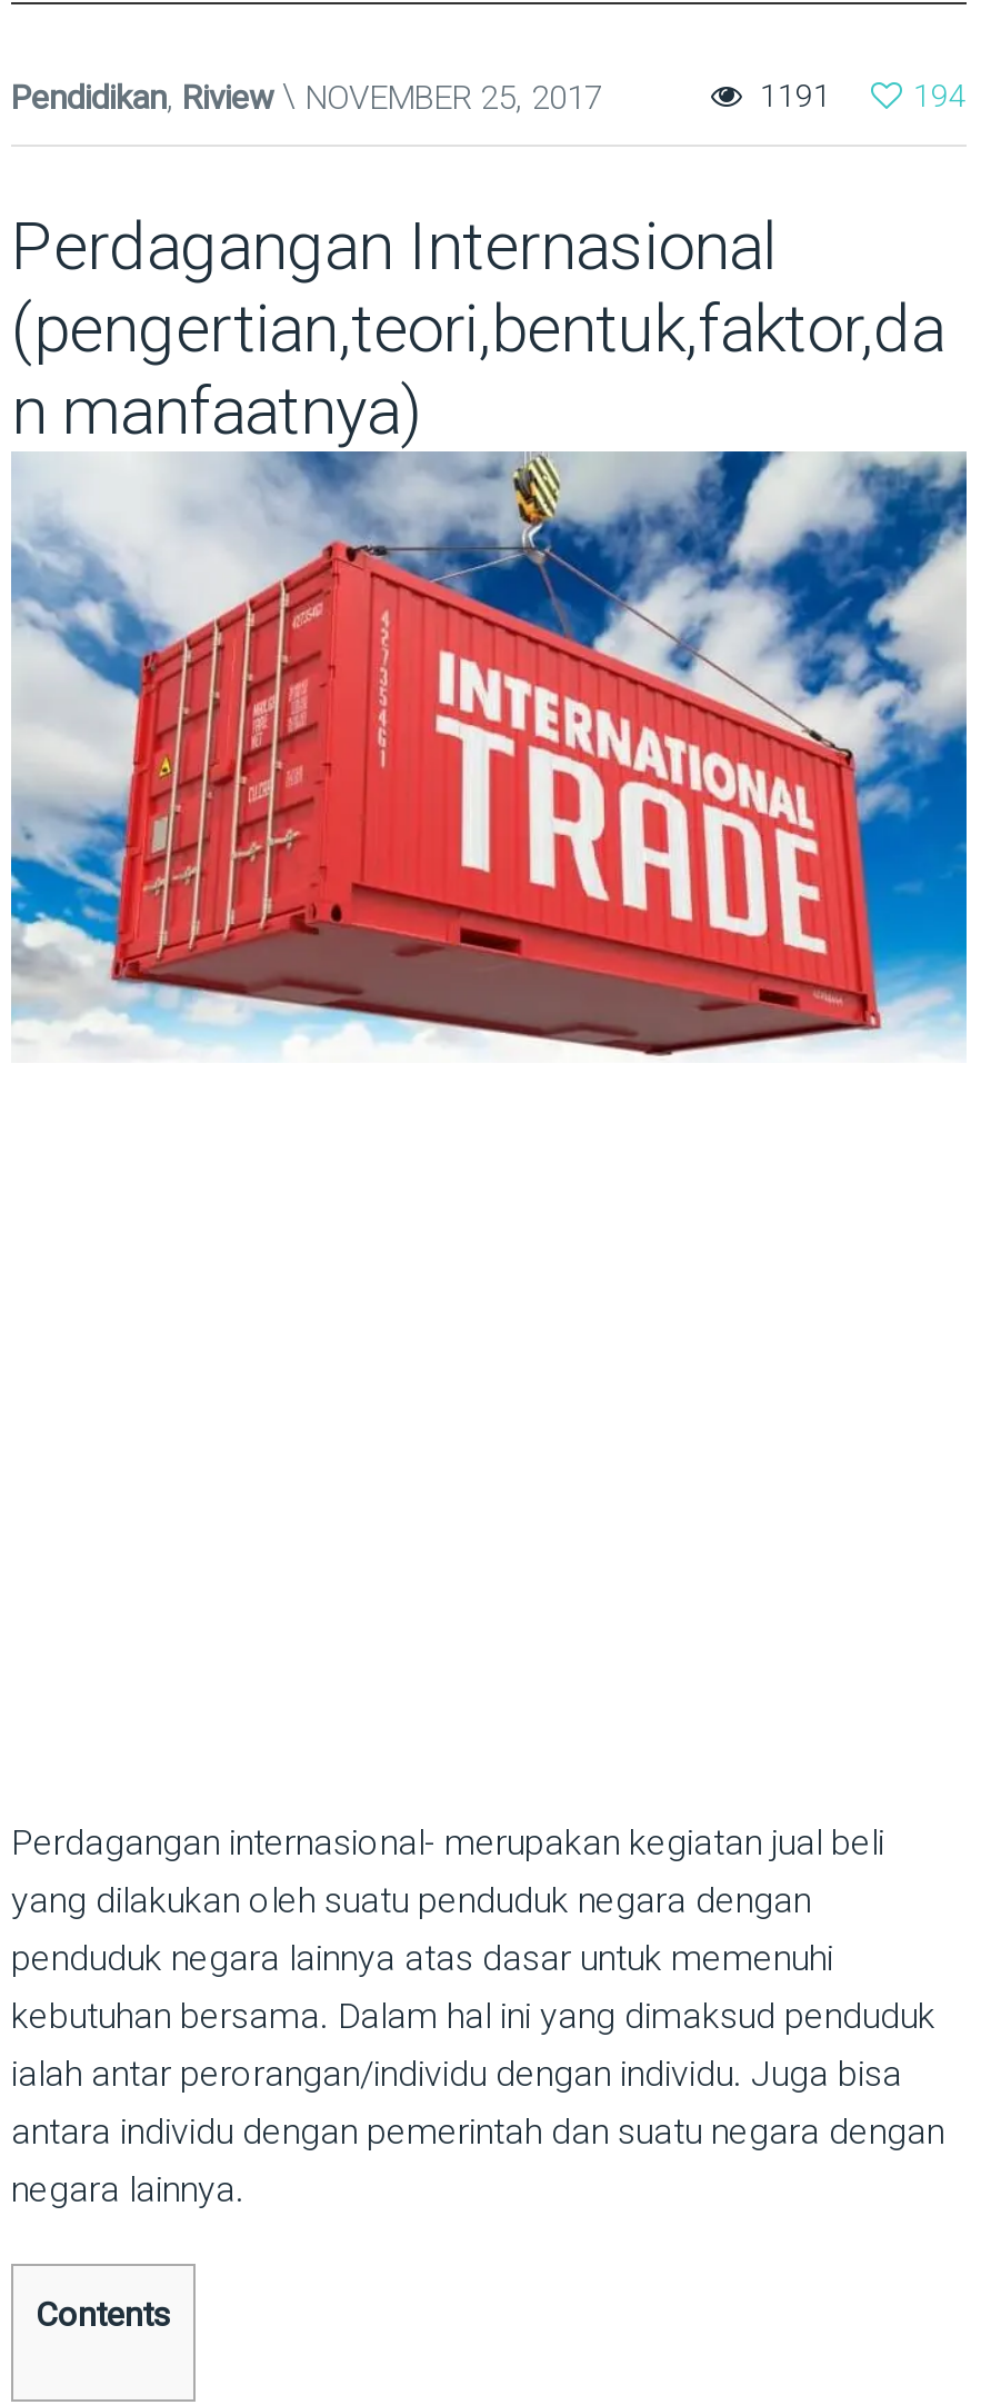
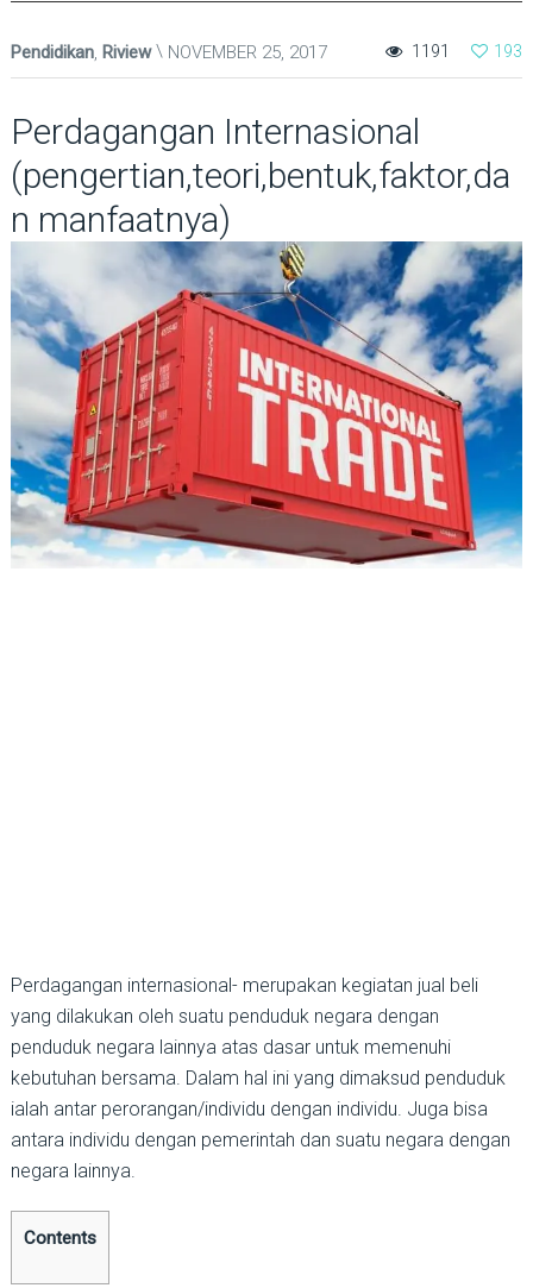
[913,77,967,113] 194 -> [494,41,522,60] 193

